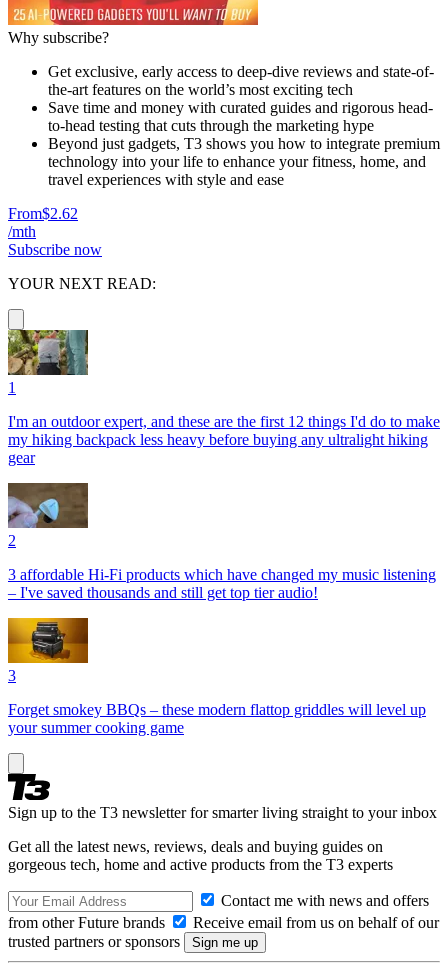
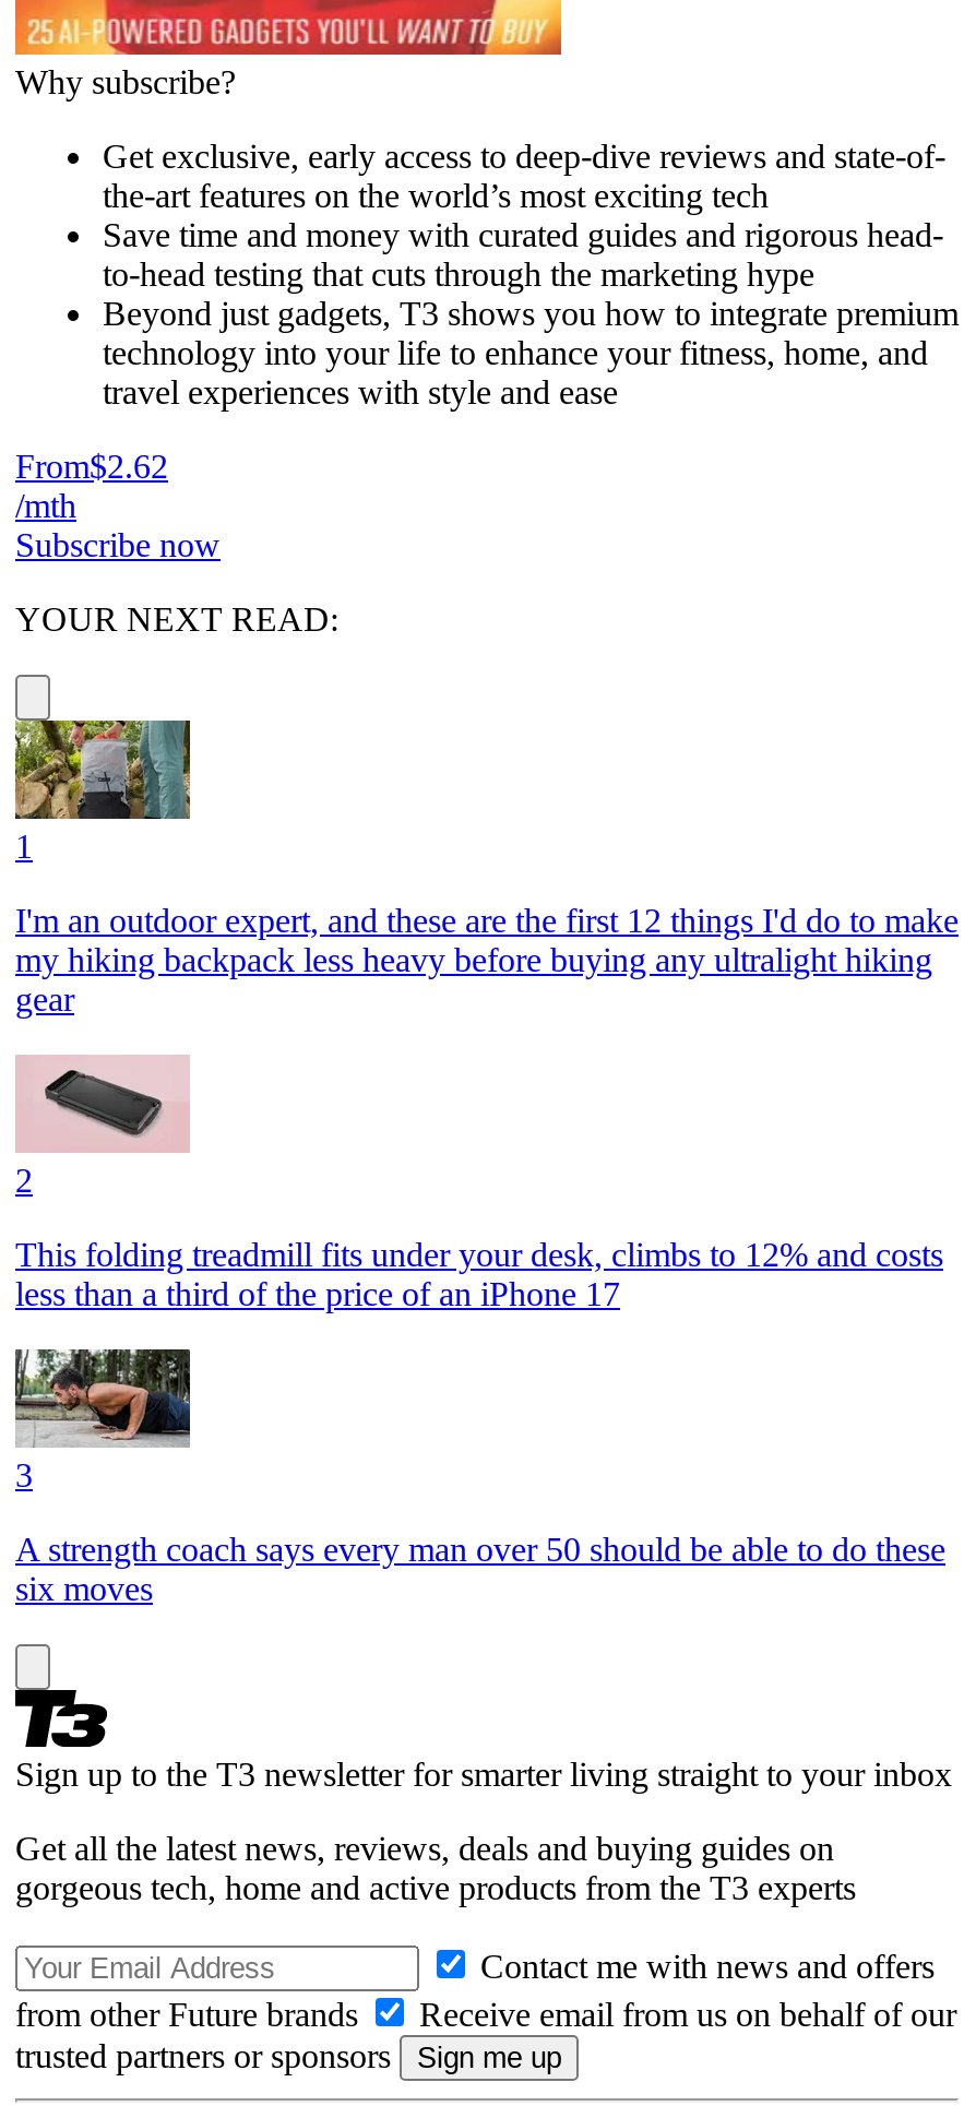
[7,482,436,600] [image] | 3 affordable Hi-Fi products which have changed my music listening | – I've saved thousands and still get top tier audio! -> [15,1055,943,1311] [image] | This folding treadmill fits under your desk, climbs to 12% and costs | less than a third of the price of an iPhone 17
[7,617,426,735] [image] | Forget smokey BBQs – these modern flattop griddles will level up | your summer cooking game -> [13,1347,945,1606] [image] | A strength coach says every man over 50 should be able to do these | six moves

